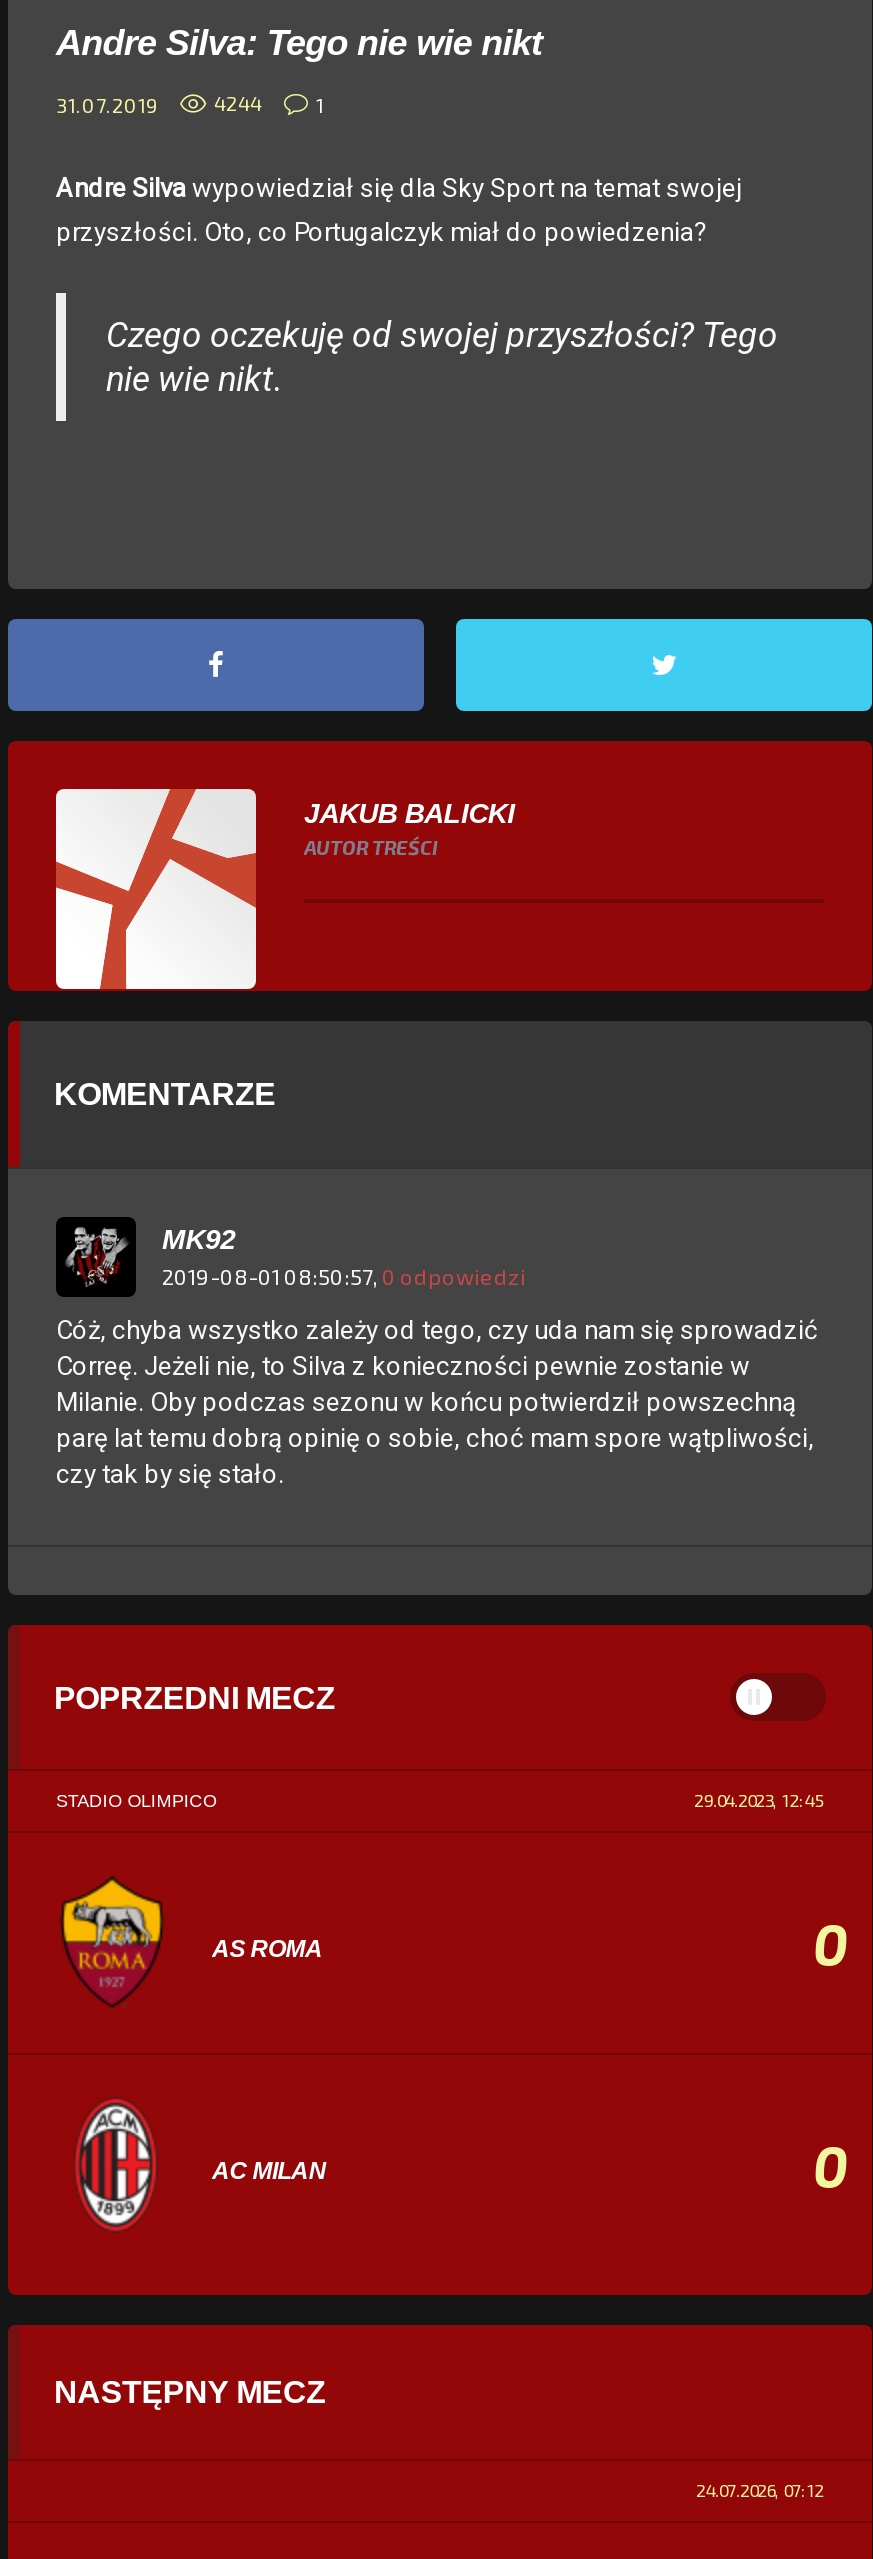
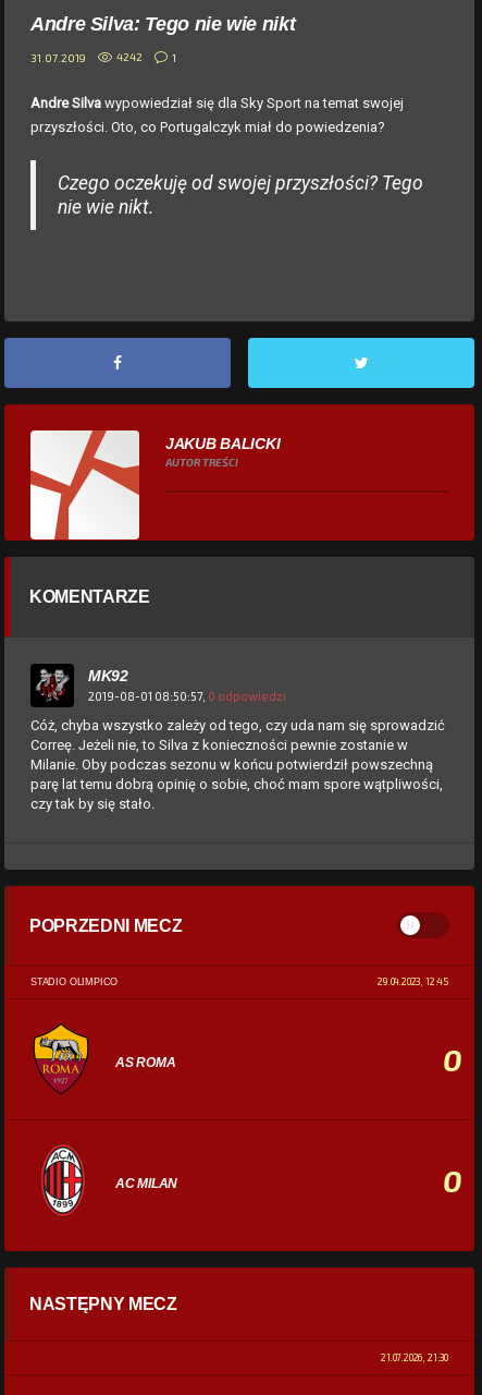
[214,92,262,116] 4244 -> [116,51,143,64] 4242
[696,2479,824,2501] 24.07.2026, 07:12 -> [381,1352,448,1364] 21.07.2026, 21:30

